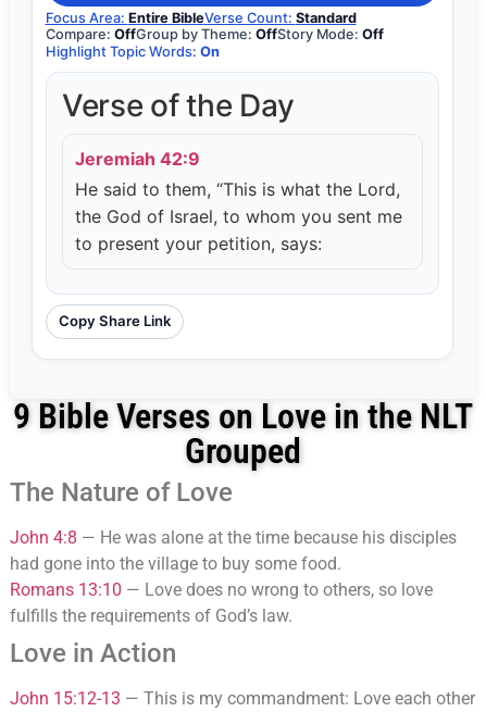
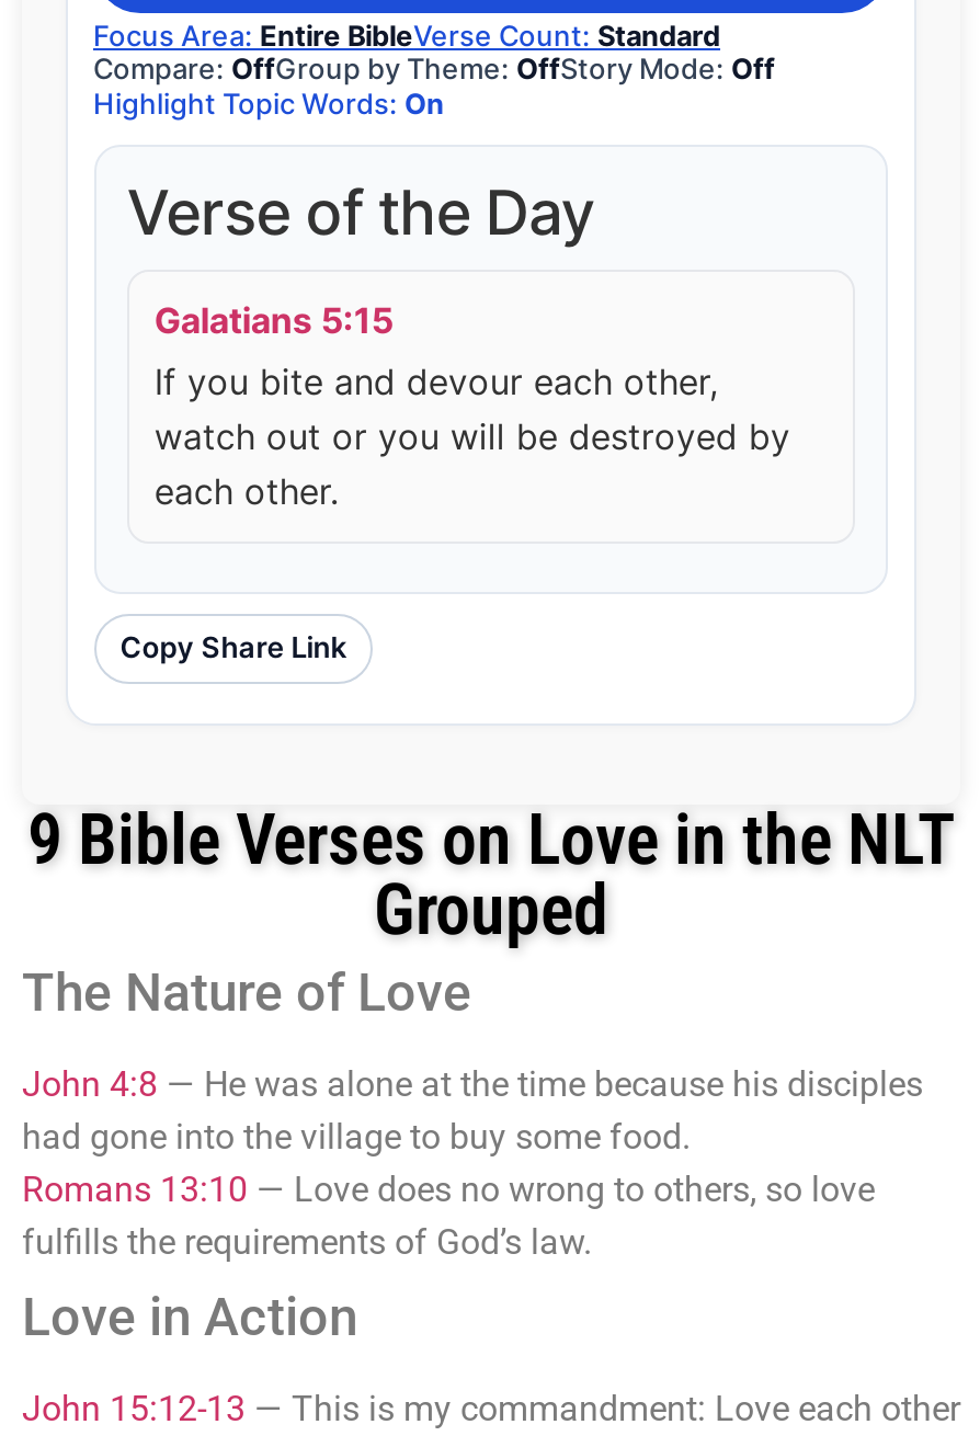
[75,148,403,255] Jeremiah 42:9 | He said to them, “This is what the Lord, | the God of Israel, to whom you sent me | to present your petition, says: -> [154,298,790,514] Galatians 5:15 | If you bite and devour each other, | watch out or you will be destroyed by | each other.

